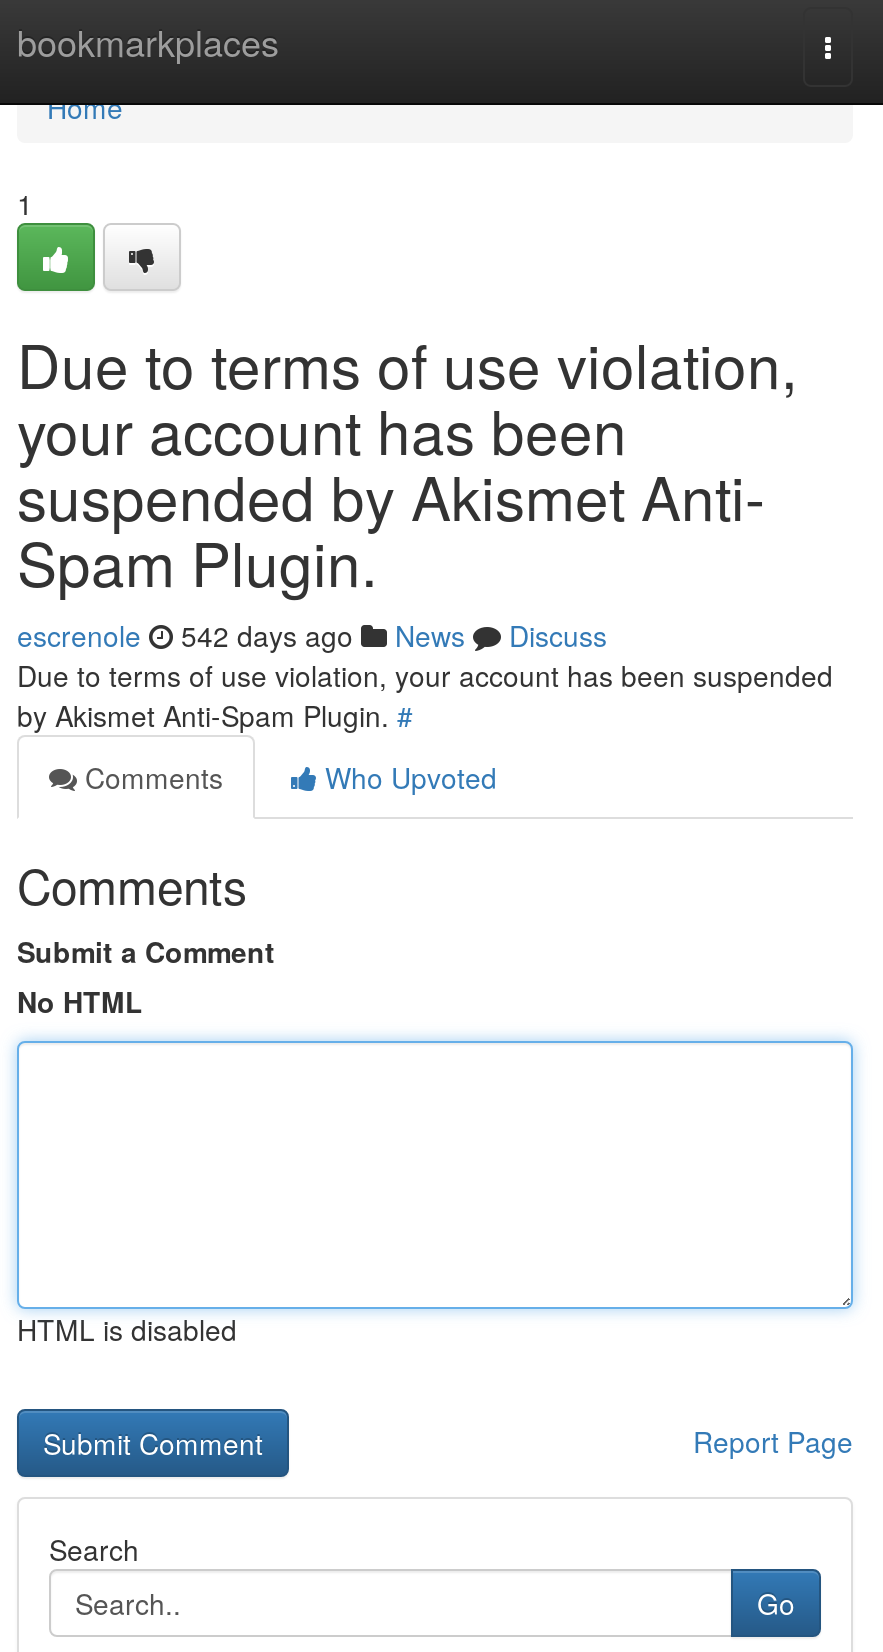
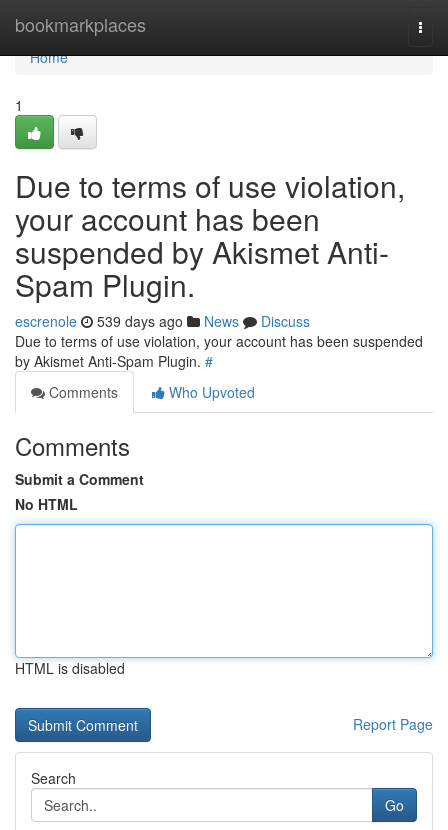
[17,615,607,655] escrenole 542 days ago News Discuss -> [15,311,310,331] escrenole 539 days ago News Discuss

